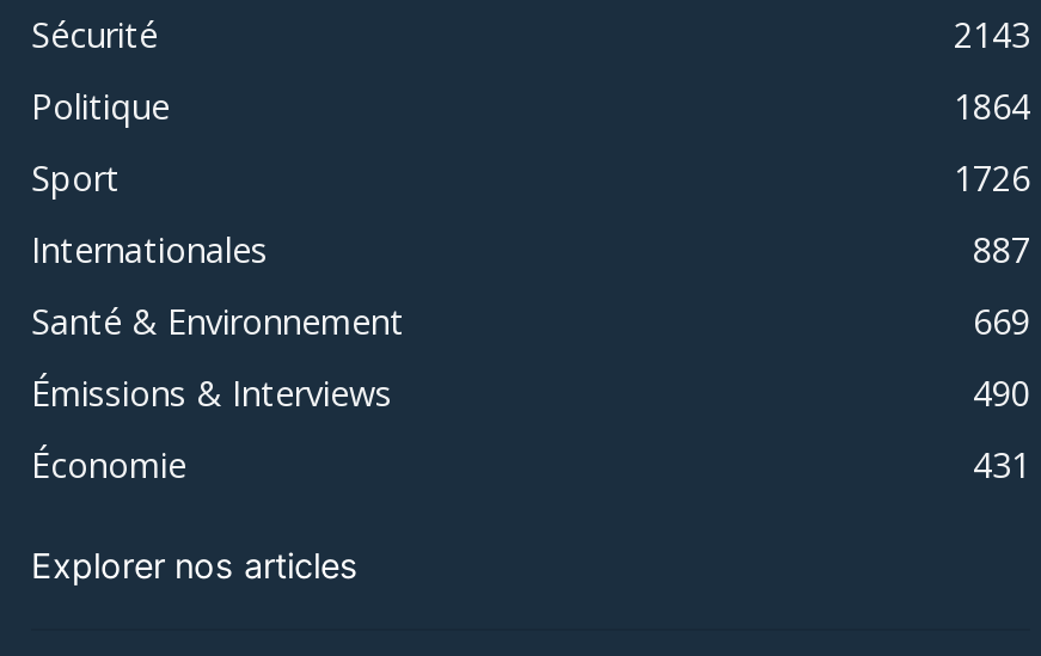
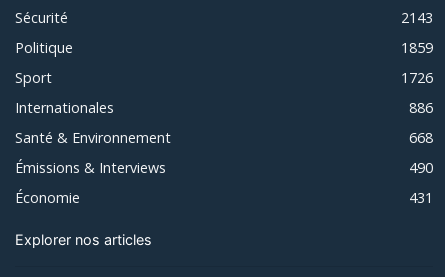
[954,83,1030,129] 1864 -> [401,38,433,57] 1859
[973,227,1030,272] 887 -> [409,98,433,117] 886
[973,298,1030,344] 669 -> [409,128,433,147] 668

